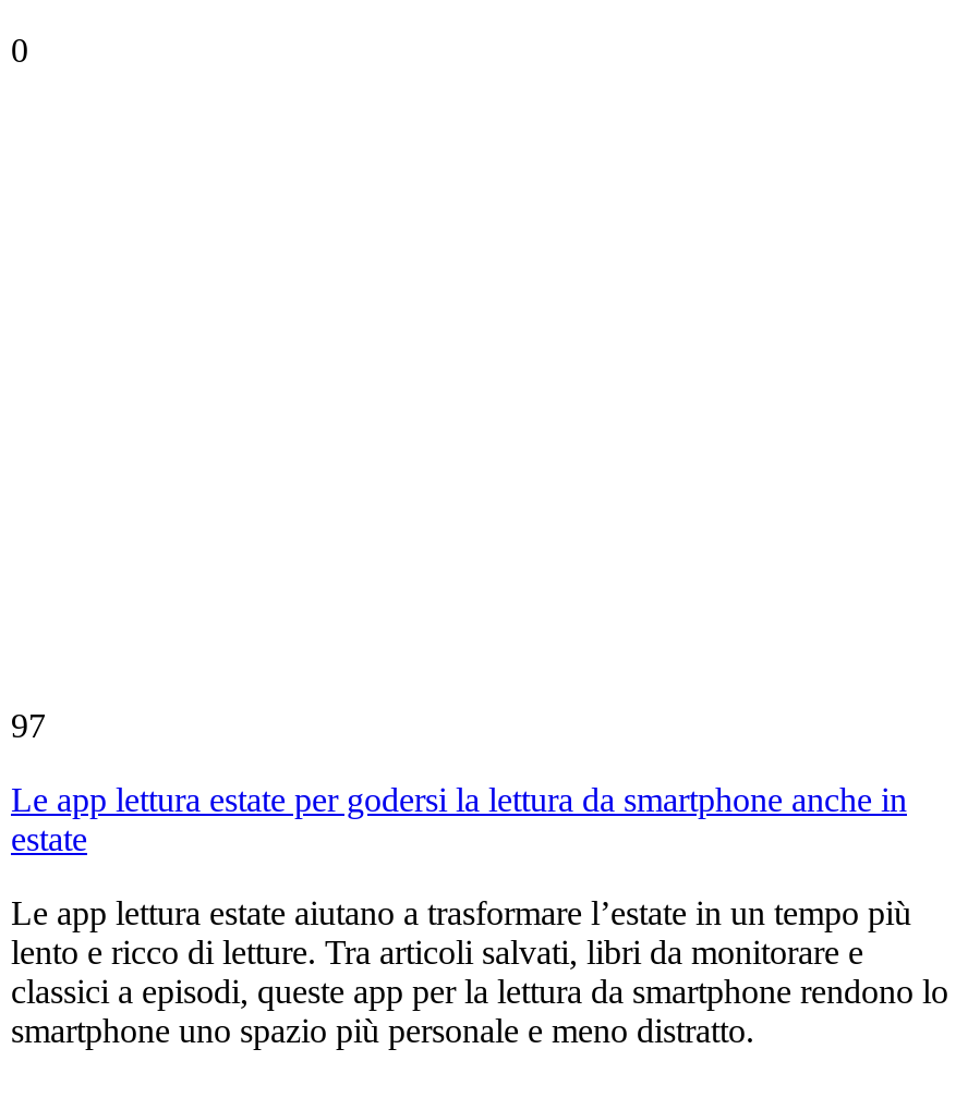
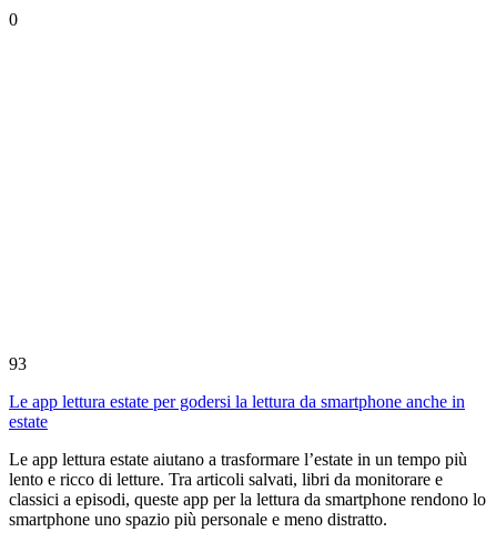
[11,707,46,744] 97 -> [9,354,27,373] 93

